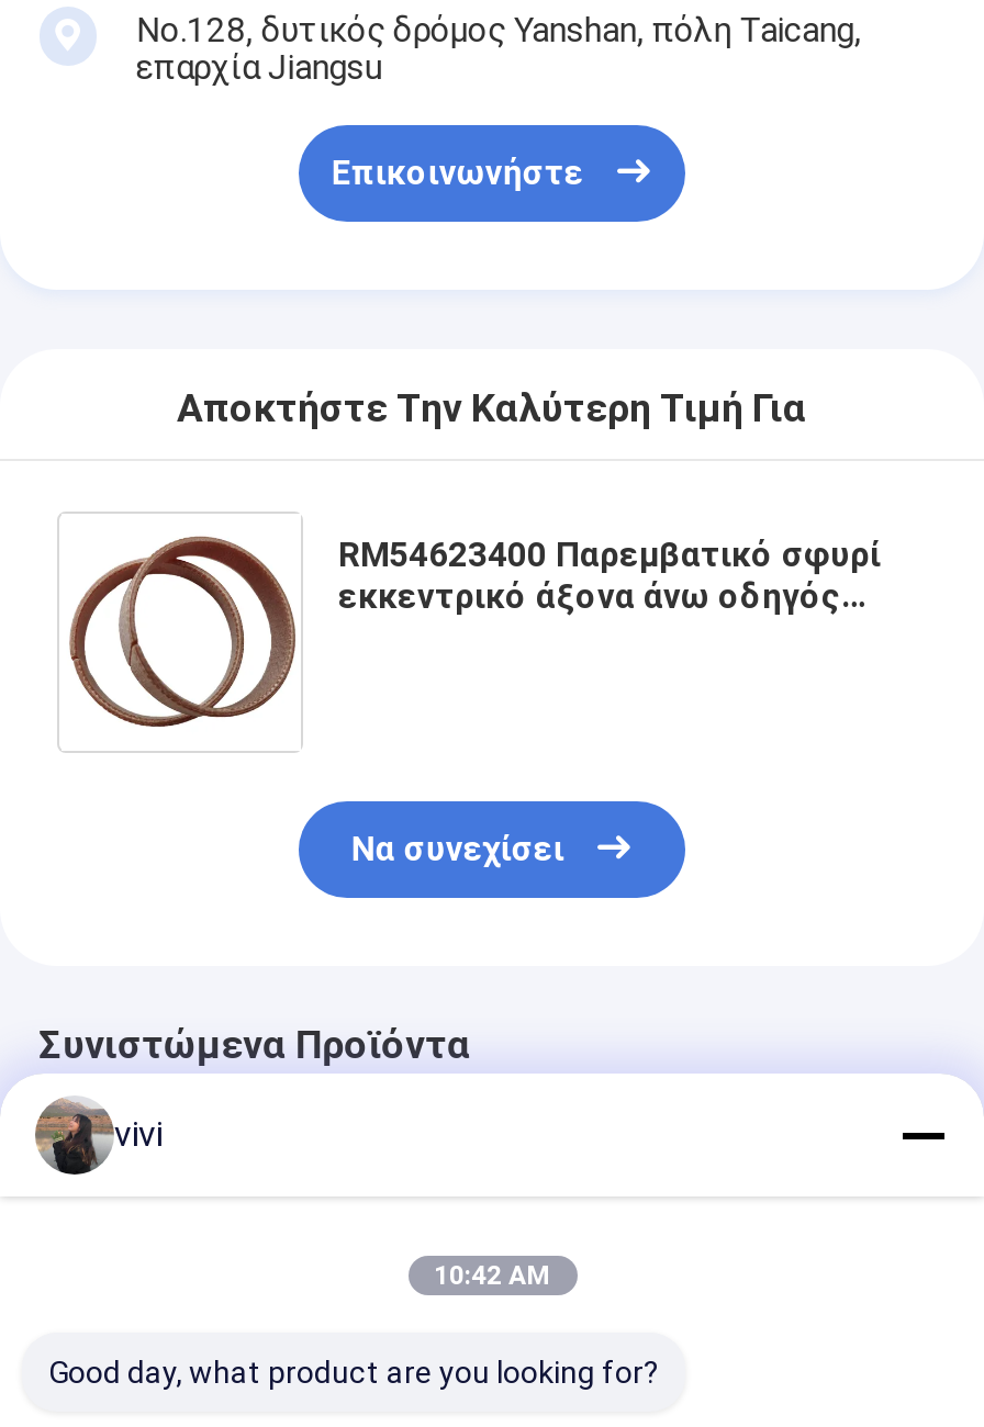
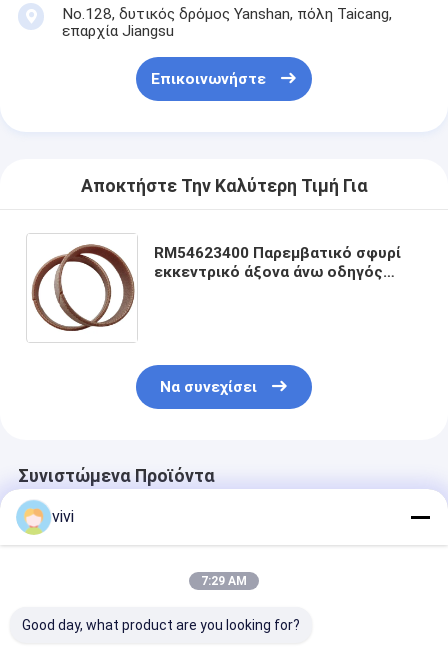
[33,1098,108,1177] [image] -> [16,500,49,535] [image]
[434,1260,550,1291] 10:42 AM -> [201,574,247,588] 7:29 AM

